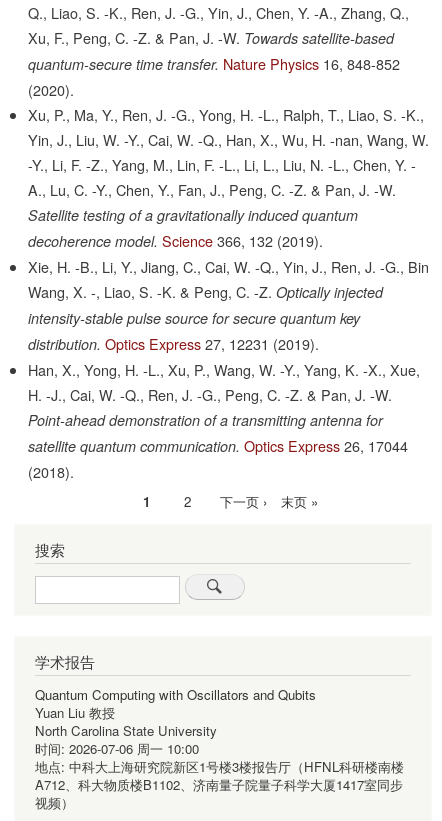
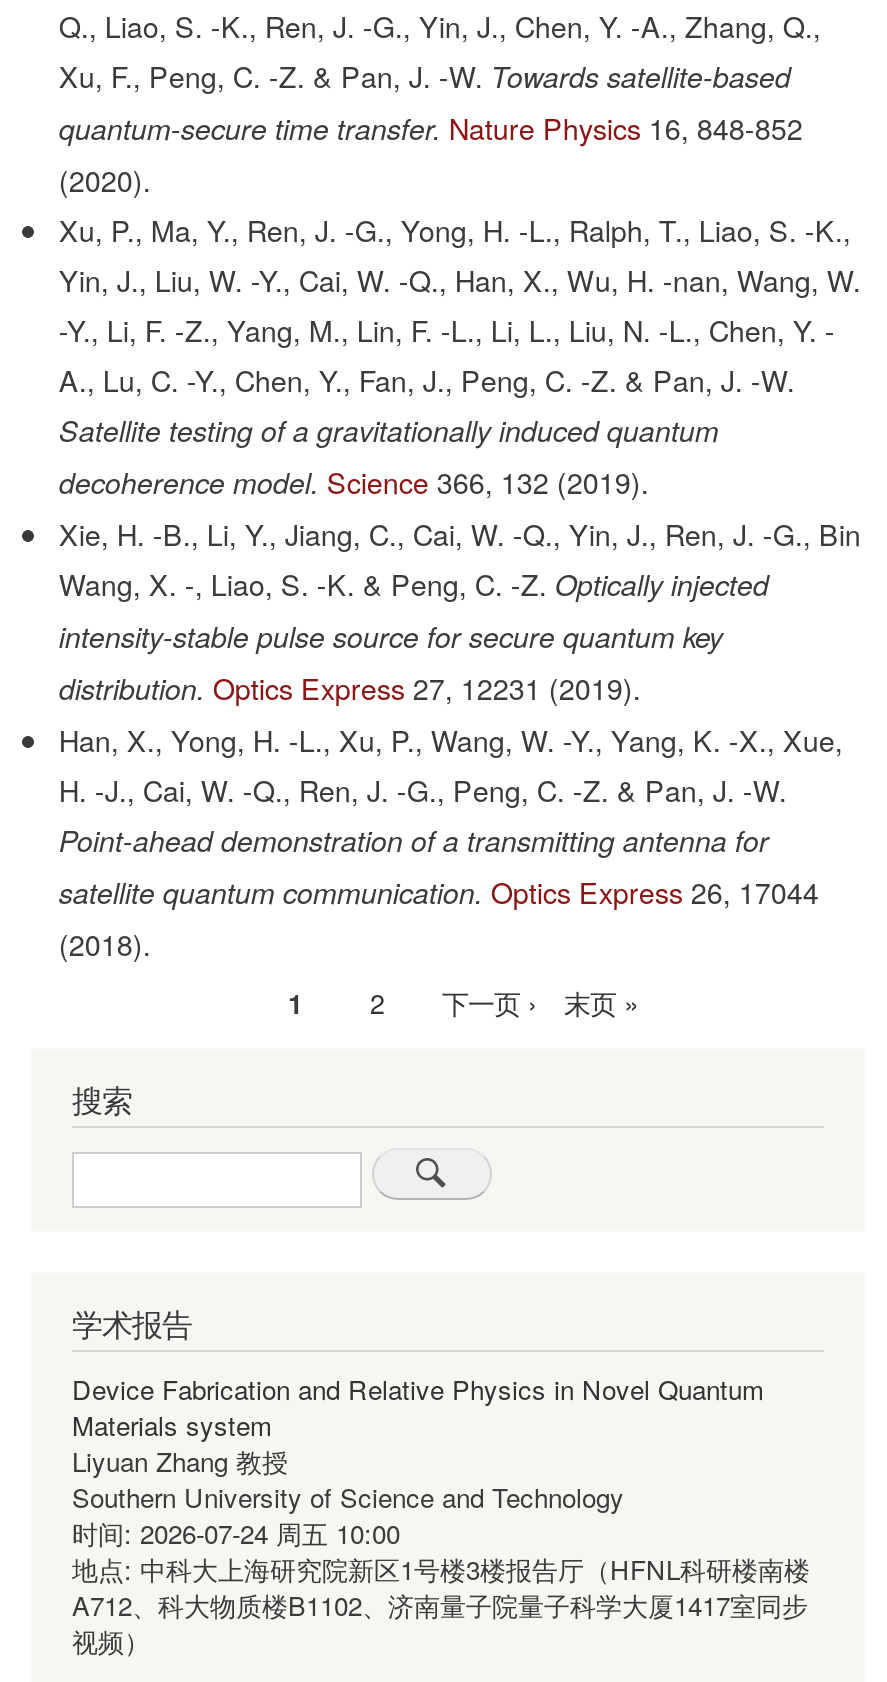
[35,685,316,758] Quantum Computing with Oscillators and Qubits | Yuan Liu 教授 | North Carolina State University | 时间: 2026-07-06 周一 10:00 -> [72,1370,764,1552] Device Fabrication and Relative Physics in Novel Quantum | Materials system | Liyuan Zhang 教授 | Southern University of Science and Technology | 时间: 2026-07-24 周五 10:00

